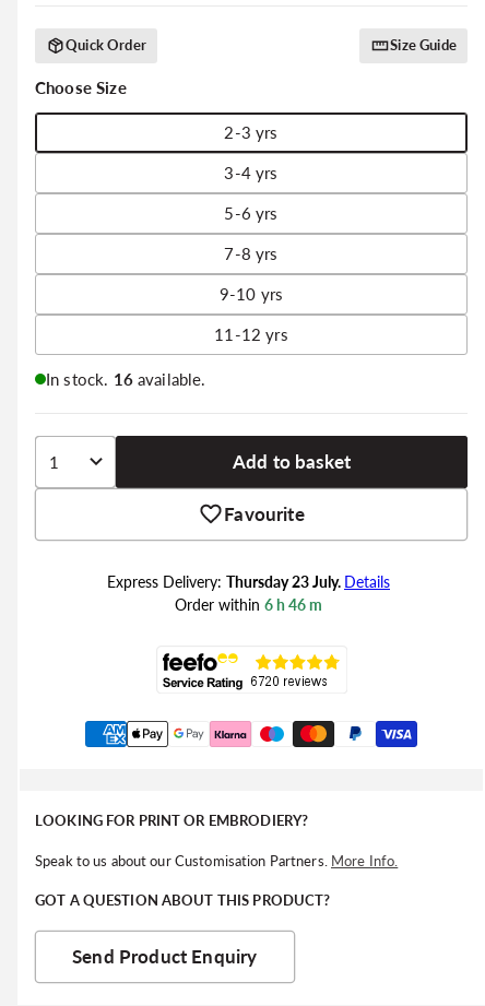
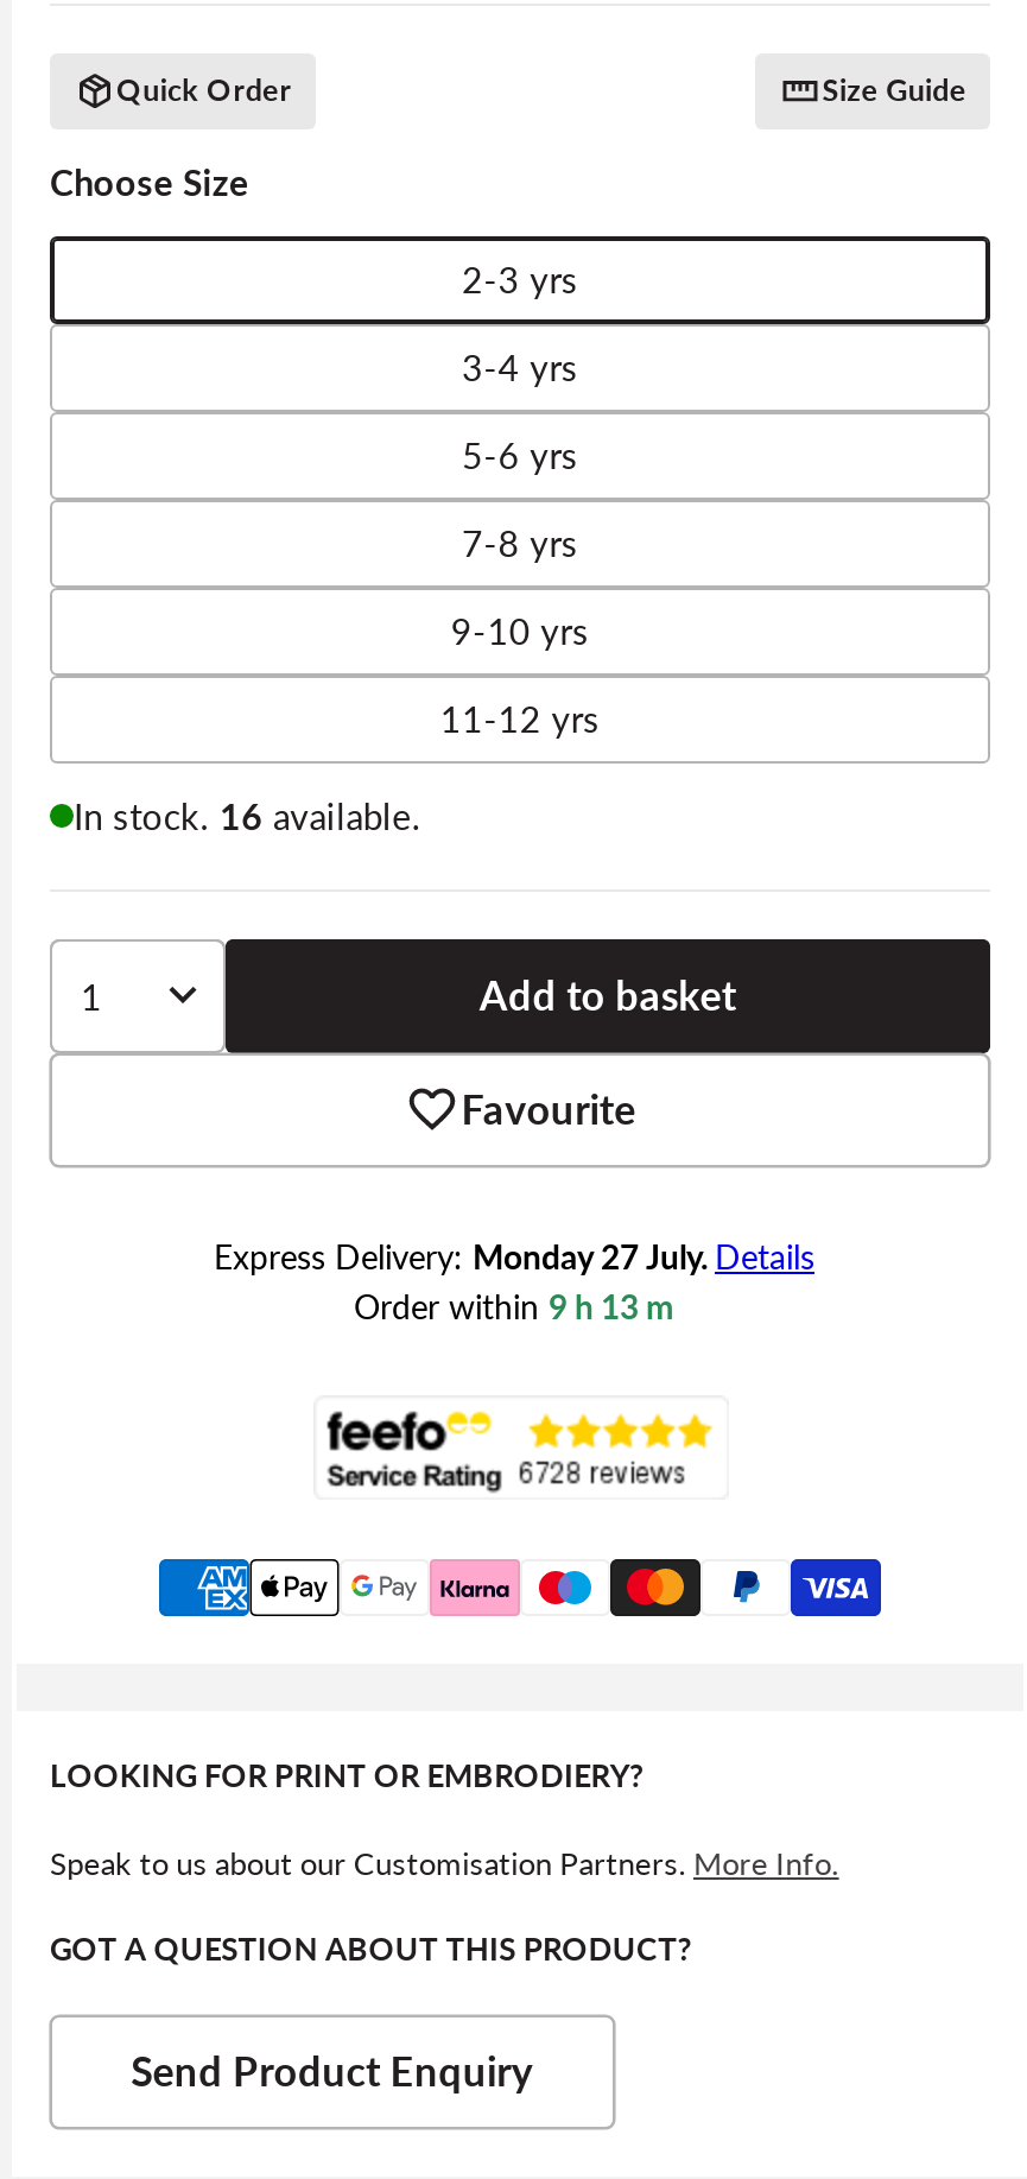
[107,572,390,591] Express Delivery: Thursday 23 July. Details -> [214,1235,814,1276] Express Delivery: Monday 27 July. Details
[175,595,322,614] Order within 6 h 46 m -> [354,1285,674,1326] Order within 9 h 13 m

